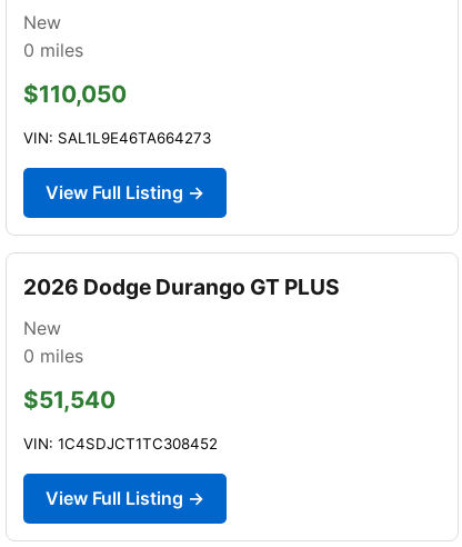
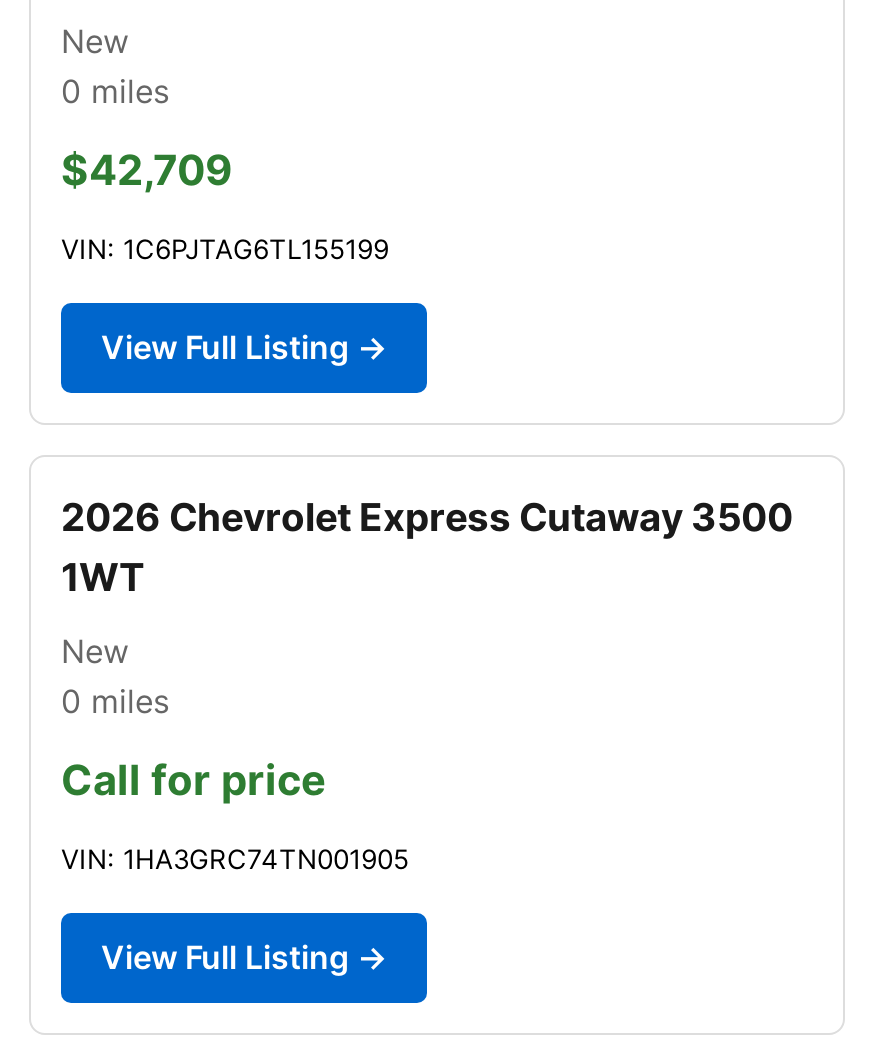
[23,80,127,108] $110,050 -> [61,145,233,195] $42,709
[23,129,211,147] VIN: SAL1L9E46TA664273 -> [61,233,389,265] VIN: 1C6PJTAG6TL155199
[23,273,340,300] 2026 Dodge Durango GT PLUS -> [61,493,793,601] 2026 Chevrolet Express Cutaway 3500 | 1WT
[23,386,115,413] $51,540 -> [61,755,325,805] Call for price
[23,435,218,452] VIN: 1C4SDJCT1TC308452 -> [61,843,409,875] VIN: 1HA3GRC74TN001905

